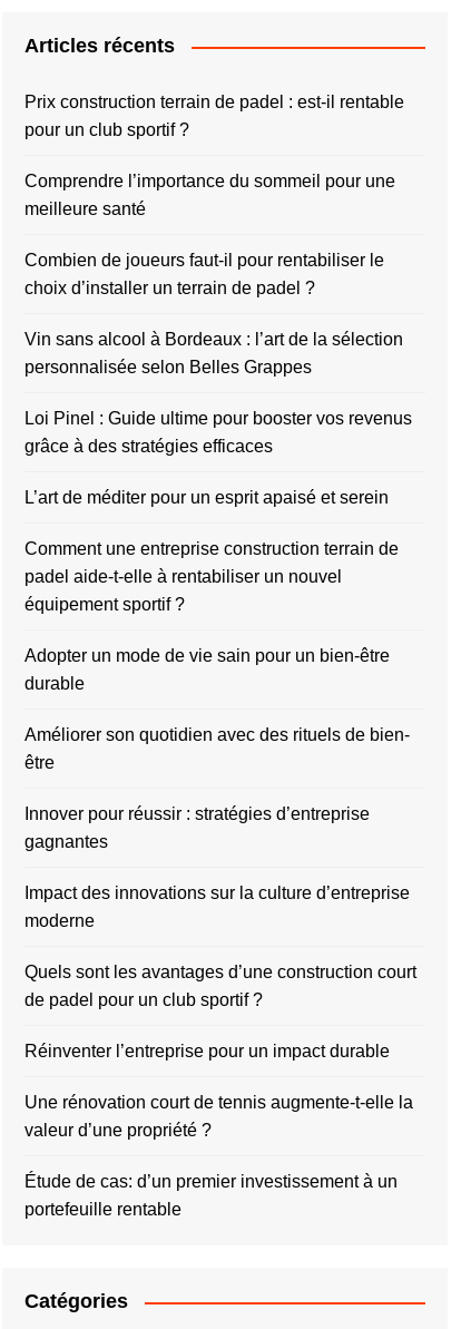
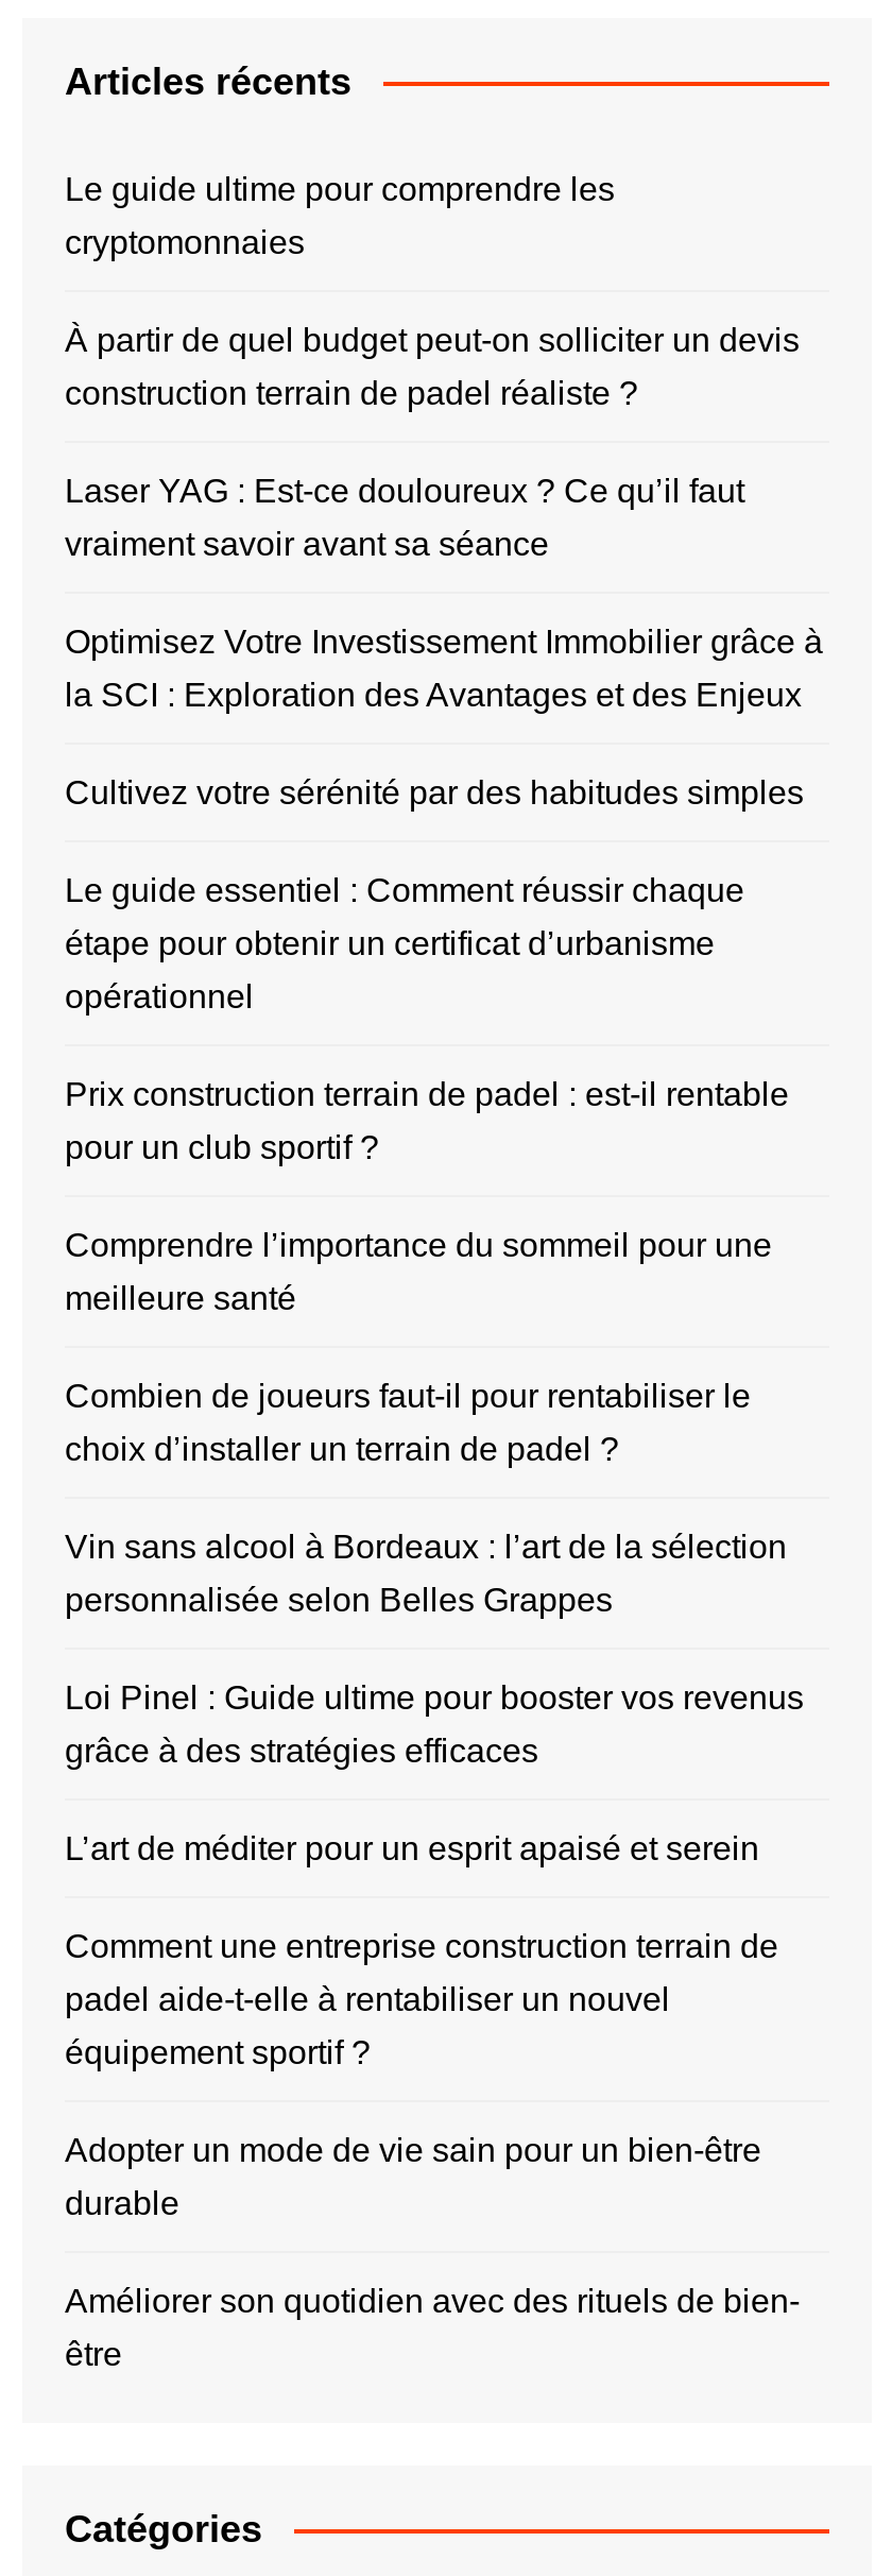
none -> [65,170,823,1013] Le guide ultime pour comprendre les | cryptomonnaies | À partir de quel budget peut-on solliciter un devis | construction terrain de padel réaliste ? | Laser YAG : Est-ce douloureux ? Ce qu’il faut | vraiment savoir avant sa séance | Optimisez Votre Investissement Immobilier grâce à | la SCI : Exploration des Avantages et des Enjeux | Cultivez votre sérénité par des habitudes simples | Le guide essentiel : Comment réussir chaque | étape pour obtenir un certificat d’urbanisme | opérationnel
moved [24,93,412,772] -> [65,1075,804,2371]: Prix construction terrain de padel : est-il rentable | pour un club sportif ? | Comprendre l’importance du sommeil pour une | ... | Améliorer son quotidien avec des rituels de bien- | être
[24,805,416,1219] Innover pour réussir : stratégies d’entreprise | gagnantes | Impact des innovations sur la culture d’entreprise | moderne | Quels sont les avantages d’une construction court | de padel pour un club sportif ? | Réinventer l’entreprise pour un impact durable | Une rénovation court de tennis augmente-t-elle la | valeur d’une propriété ? | Étude de cas: d’un premier investissement à un | portefeuille rentable -> none

